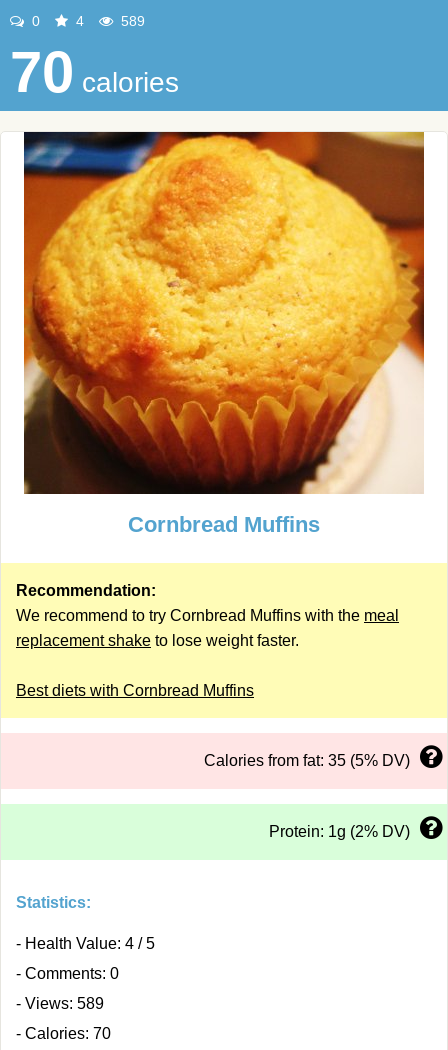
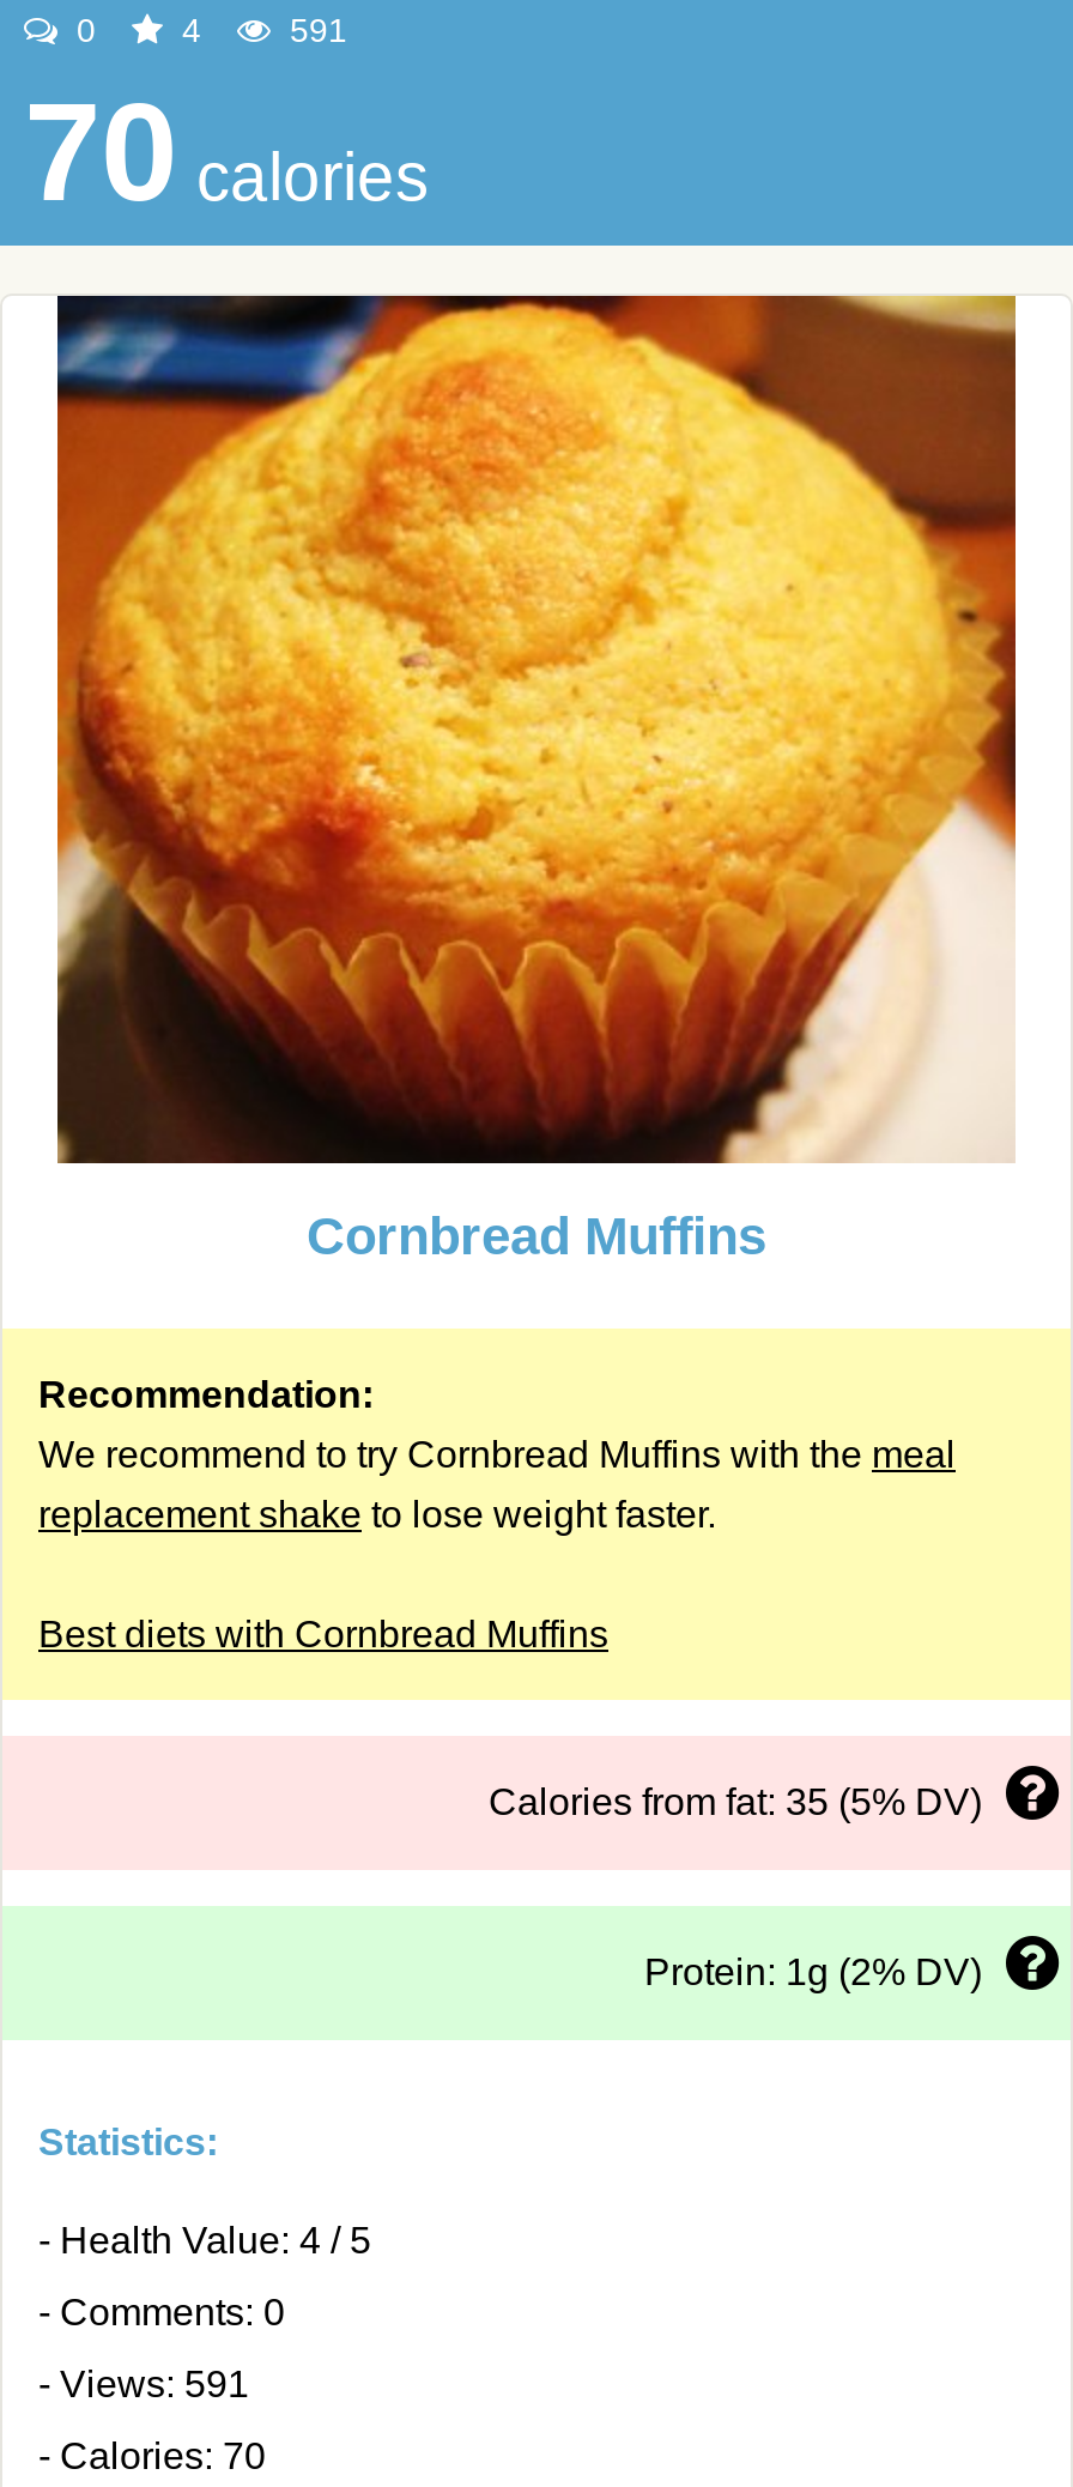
[117,13,145,29] 589 -> [280,11,347,49] 591
[16,995,104,1012] - Views: 589 -> [38,2364,249,2404] - Views: 591

